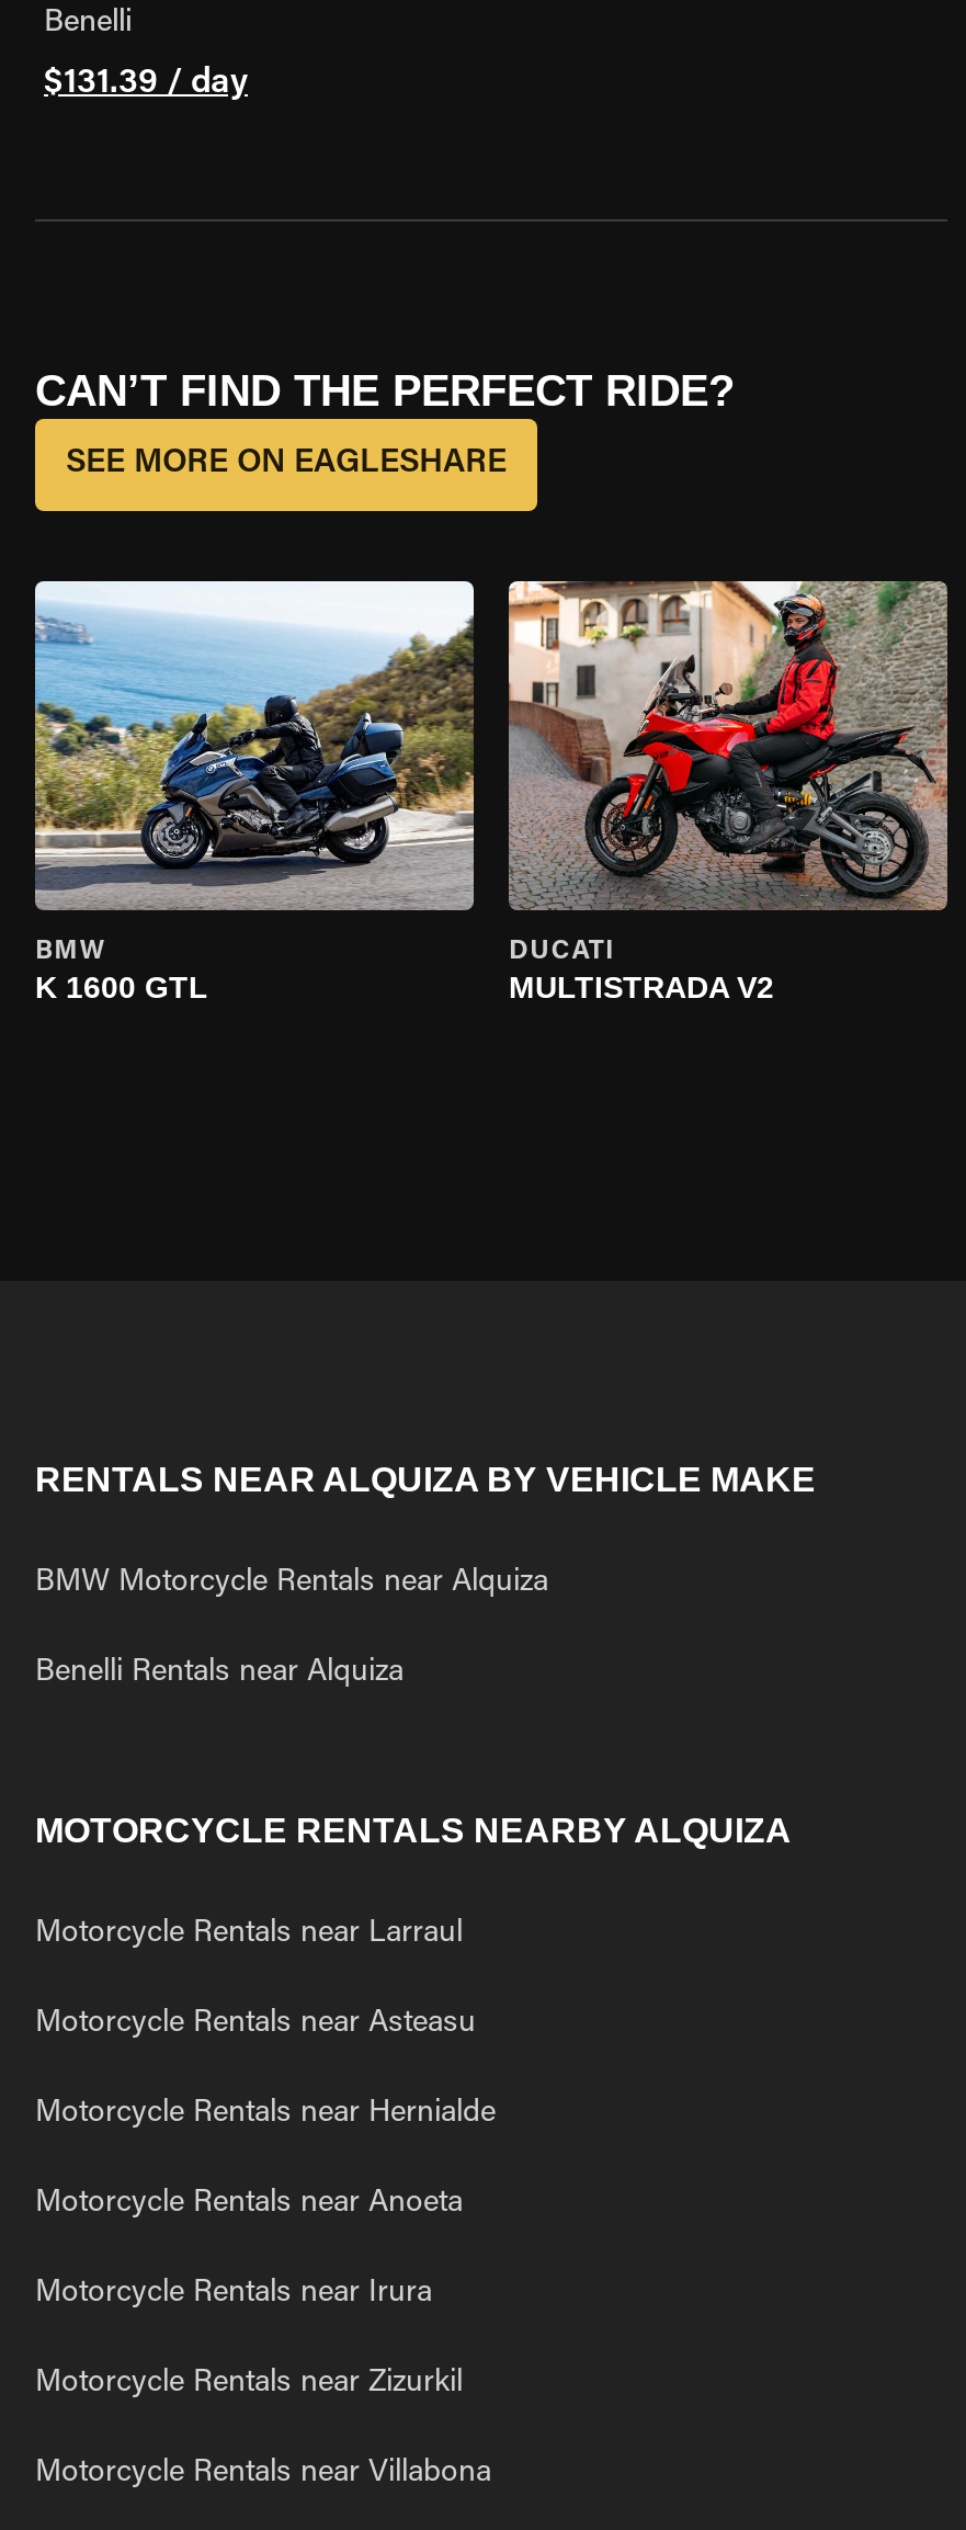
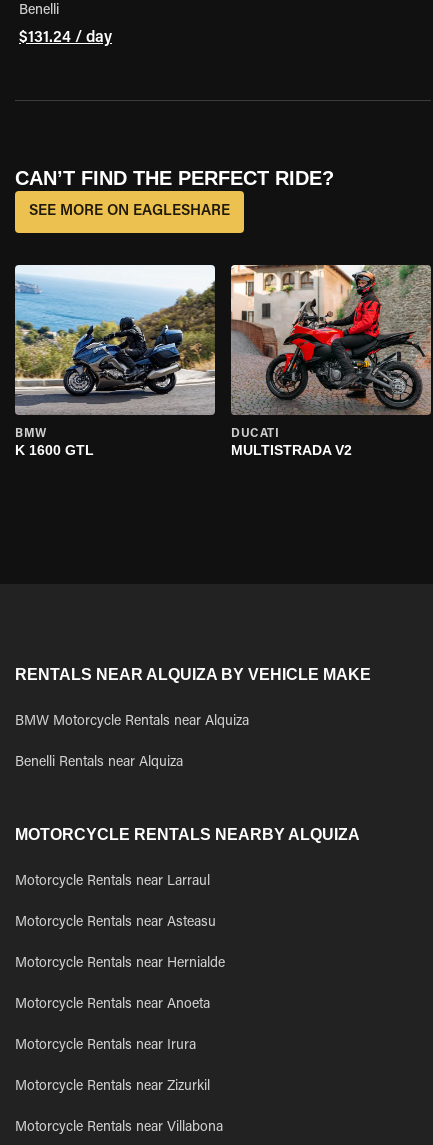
[44,66,248,101] $131.39 / day -> [19,30,112,46] $131.24 / day

